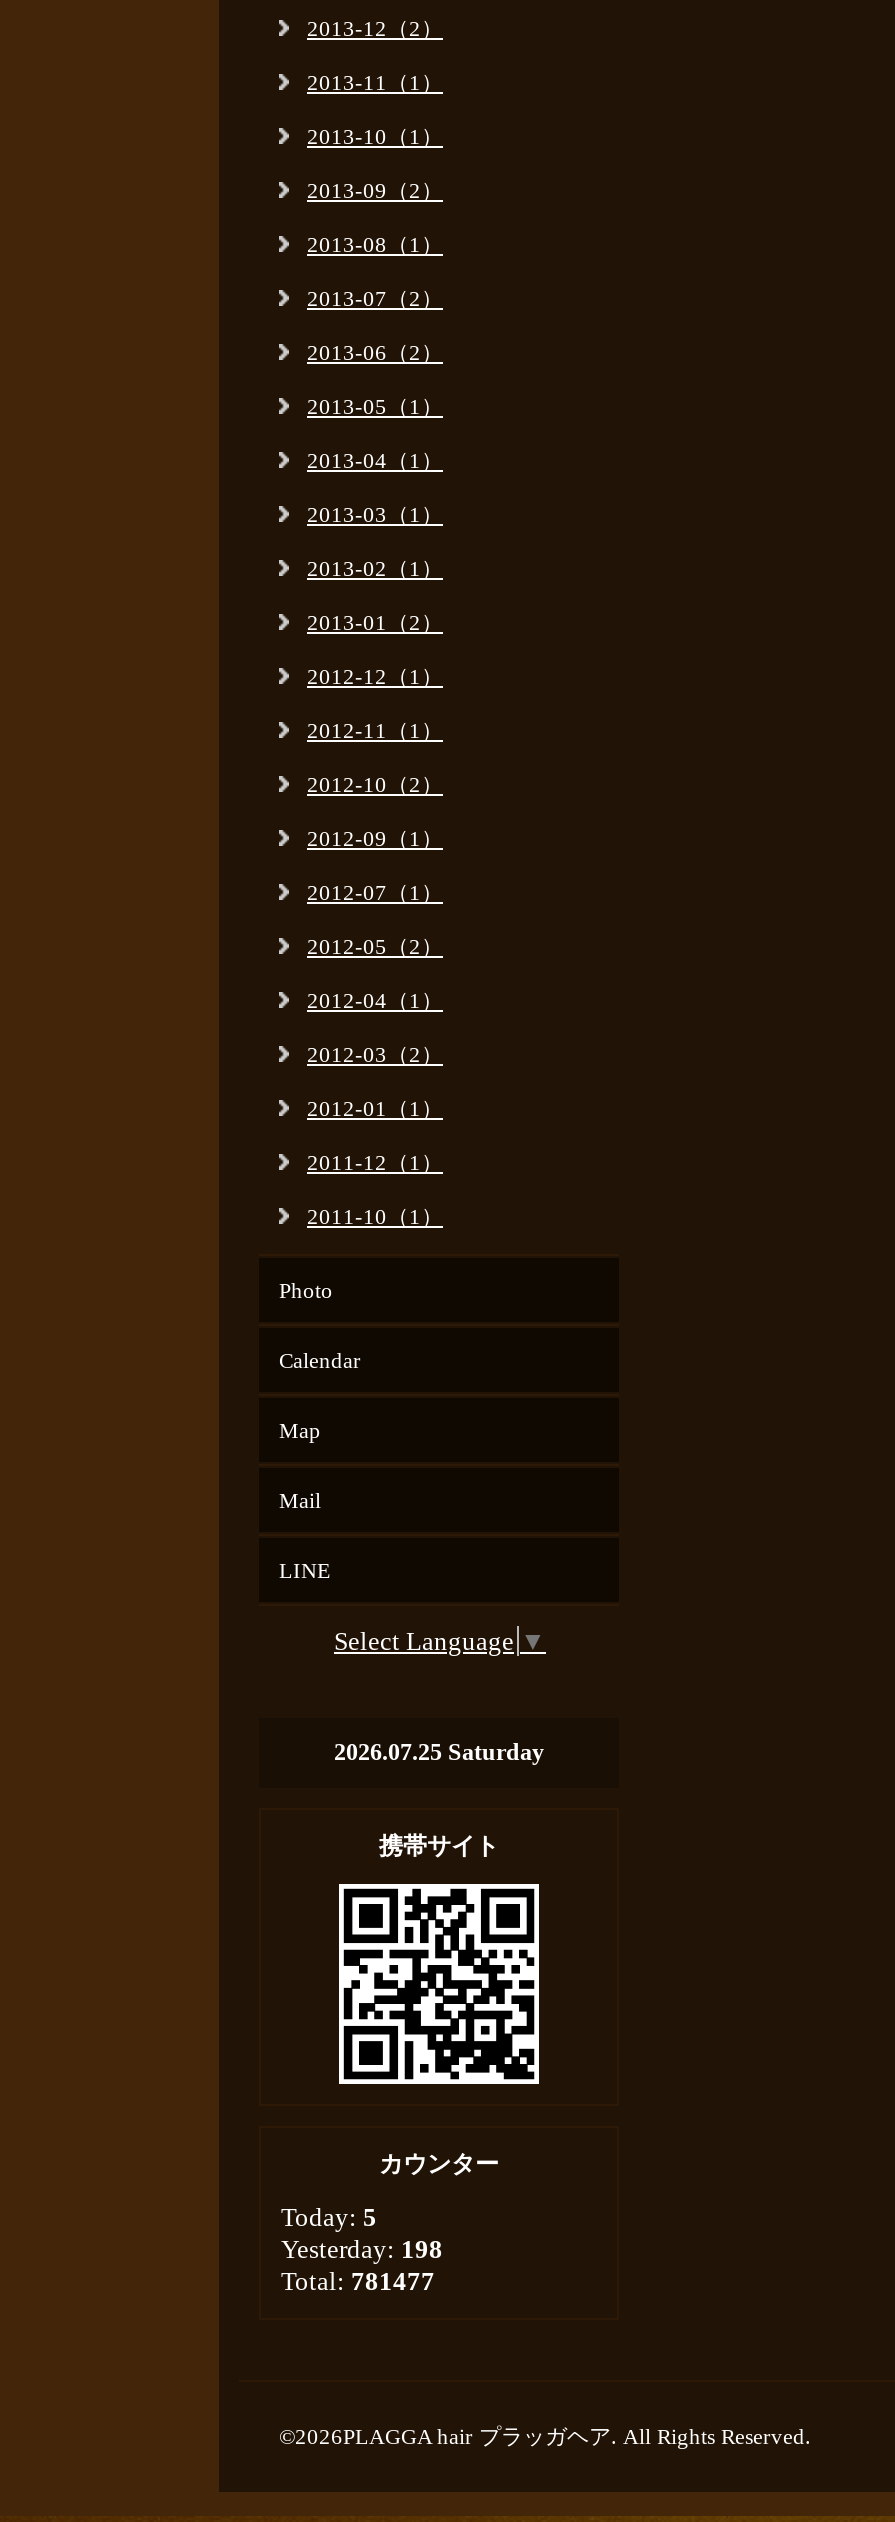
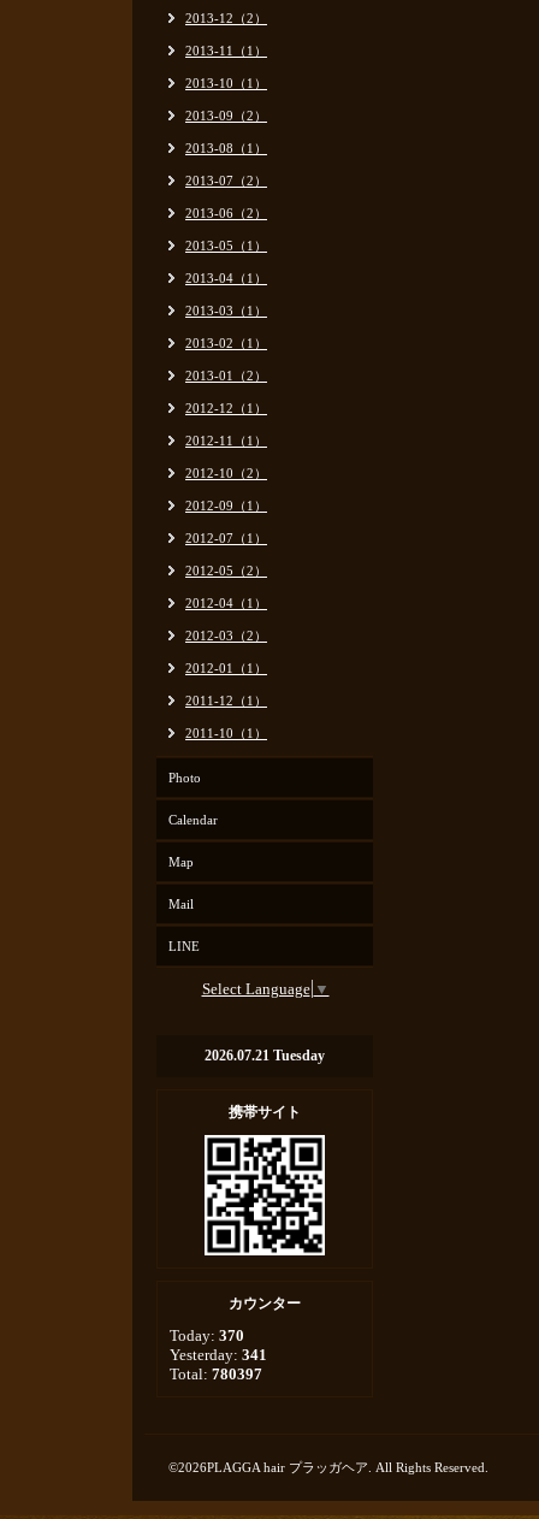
[334,1738,544,1766] 2026.07.25 Saturday -> [205,1047,325,1064] 2026.07.21 Tuesday
[281,2202,377,2232] Today: 5 -> [170,1326,244,1344] Today: 370
[281,2234,443,2264] Yesterday: 198 -> [170,1346,267,1364] Yesterday: 341
[281,2266,435,2296] Total: 781477 -> [170,1365,262,1383] Total: 780397

